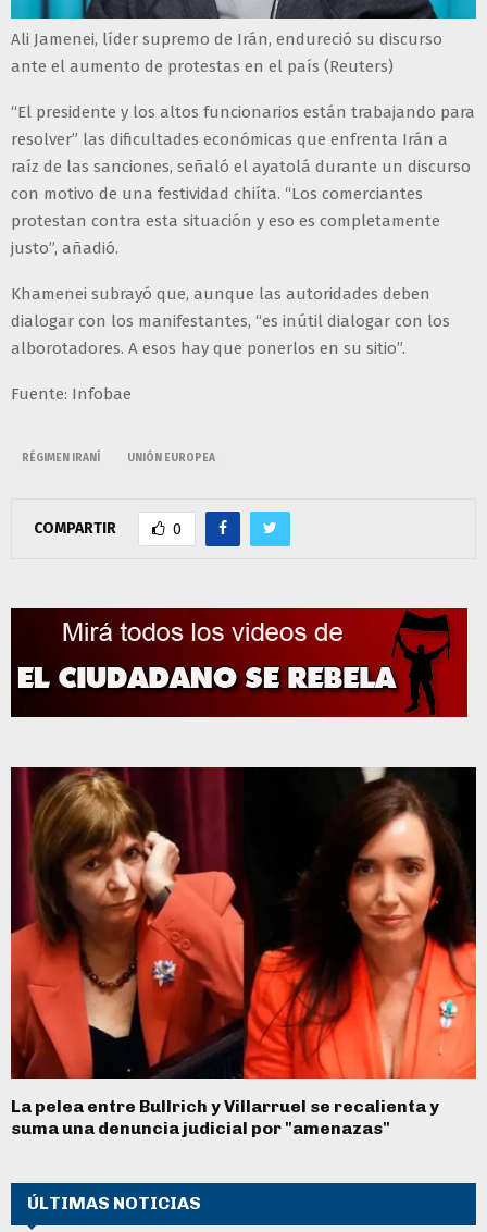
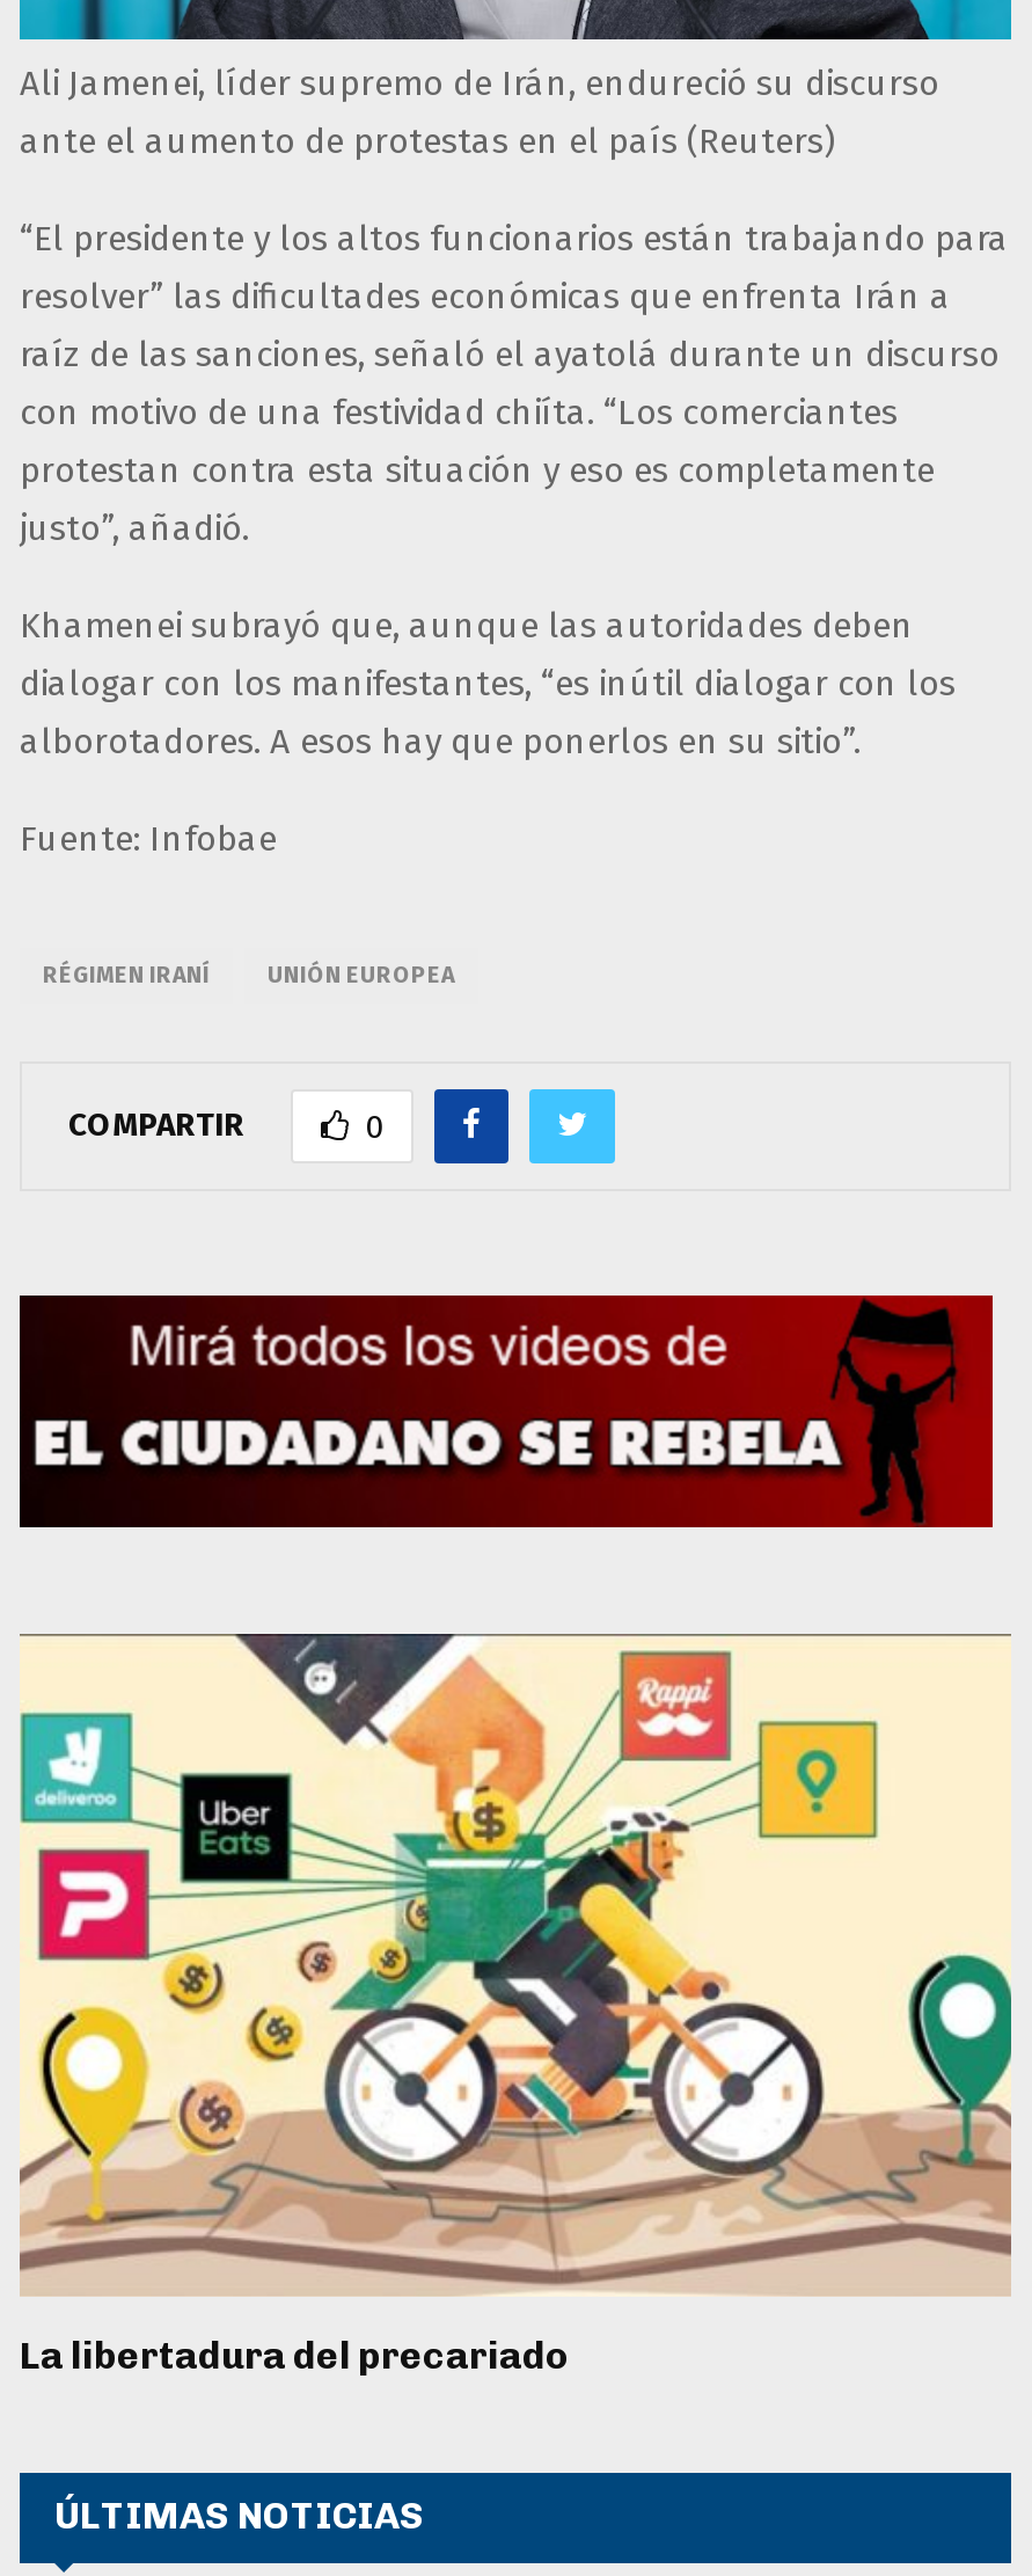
[10,766,477,1138] [image] | La pelea entre Bullrich y Villarruel se recalienta y | suma una denuncia judicial por "amenazas" -> [20,1634,1013,2377] [image] | La libertadura del precariado

